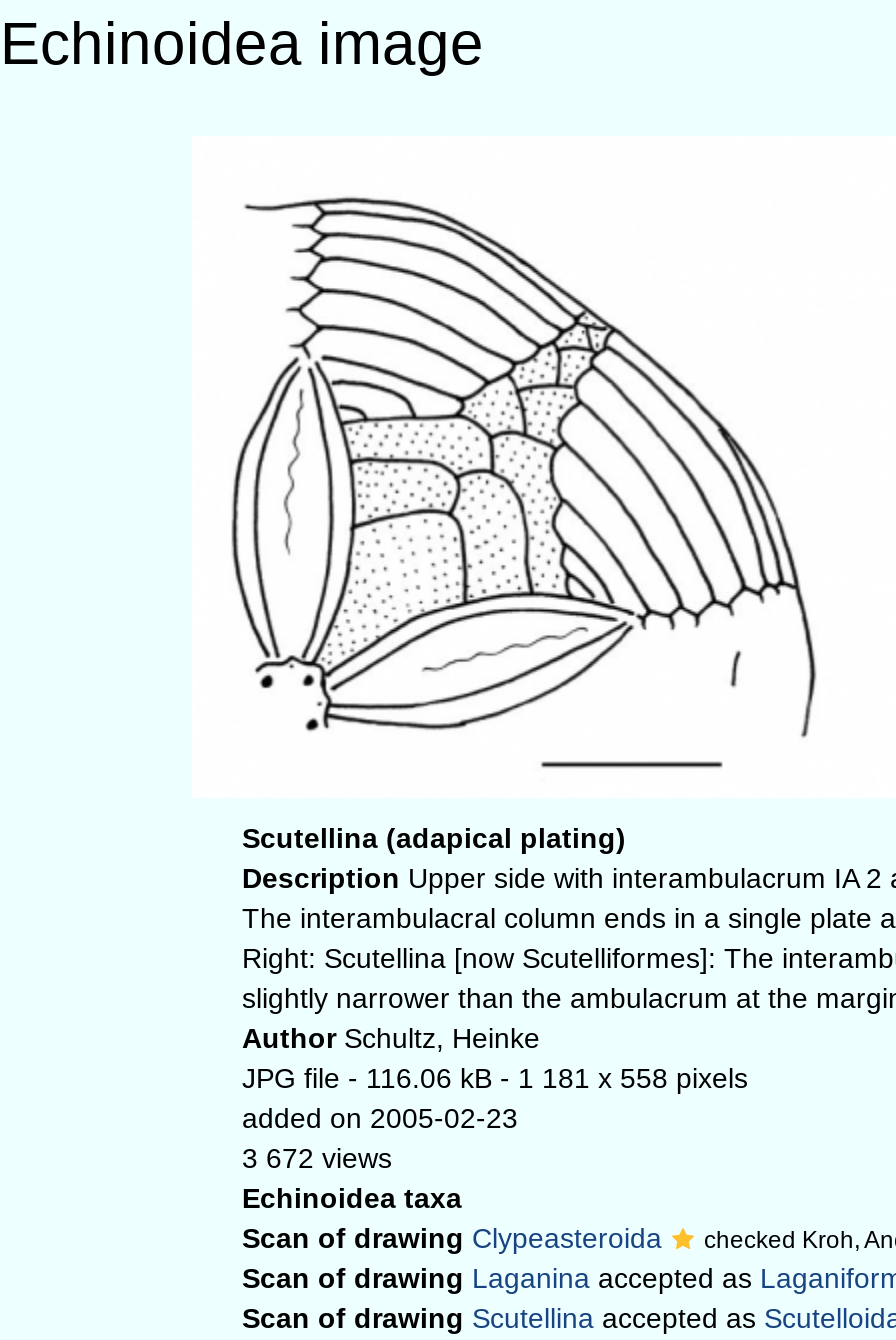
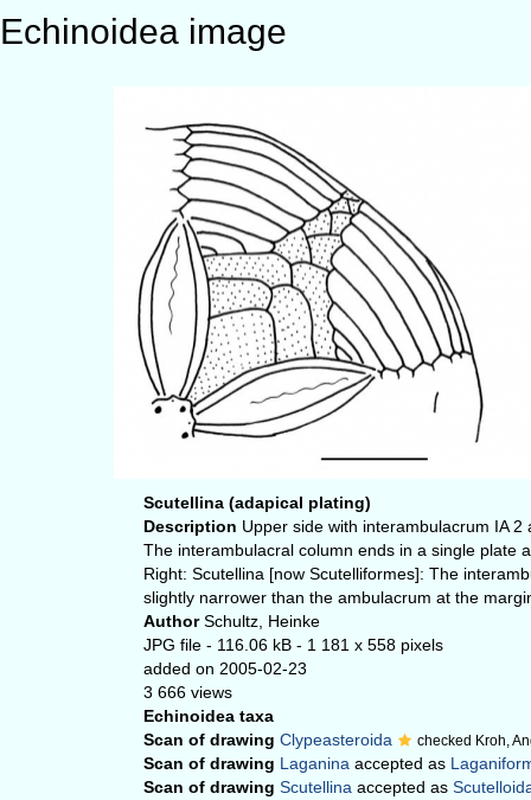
[242,1142,392,1174] 3 672 views -> [143,683,232,702] 3 666 views

